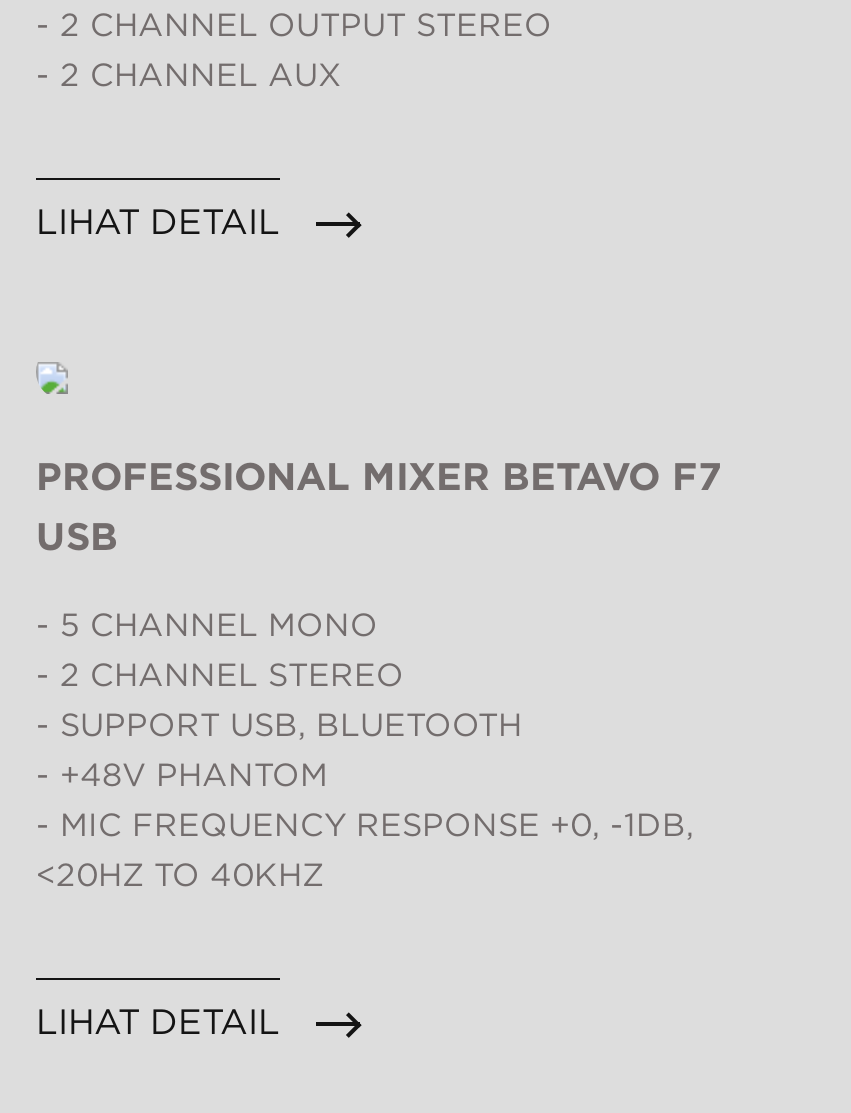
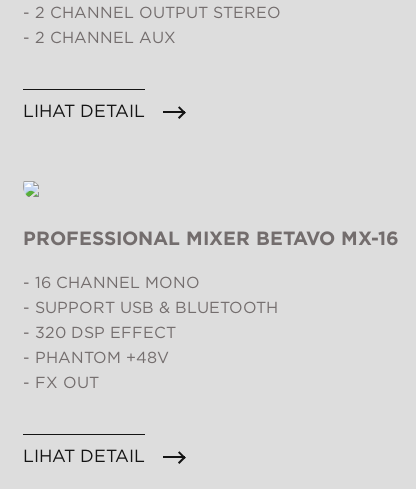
[36,455,722,561] PROFESSIONAL MIXER BETAVO F7 | USB -> [23,227,399,250] PROFESSIONAL MIXER BETAVO MX-16
[36,607,694,895] - 5 CHANNEL MONO | - 2 CHANNEL STEREO | - SUPPORT USB, BLUETOOTH | - +48V PHANTOM | - MIC FREQUENCY RESPONSE +0, -1DB, | <20HZ TO 40KHZ -> [23,273,278,392] - 16 CHANNEL MONO | - SUPPORT USB & BLUETOOTH | - 320 DSP EFFECT | - PHANTOM +48V | - FX OUT

